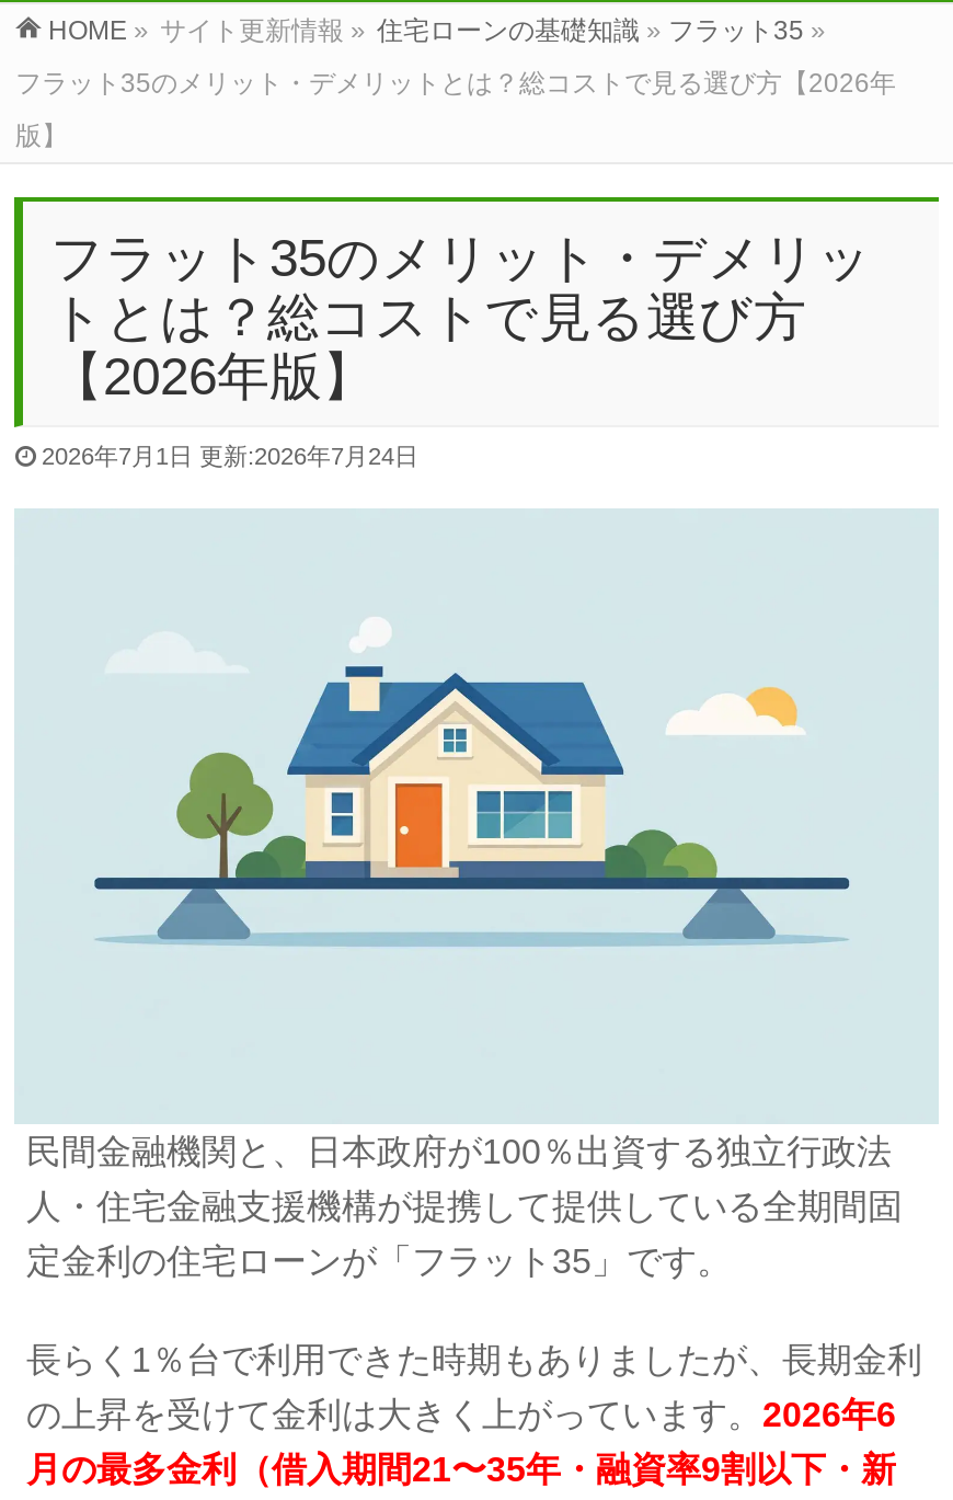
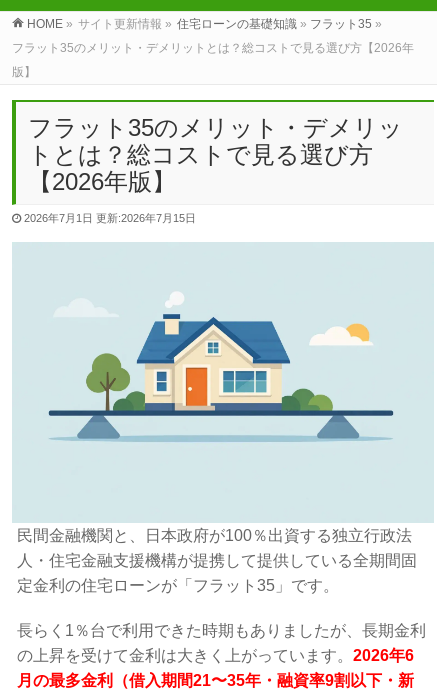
[35,443,425,469] 2026年7月1日更新:2026年7月24日 -> [21,212,199,224] 2026年7月1日更新:2026年7月15日

